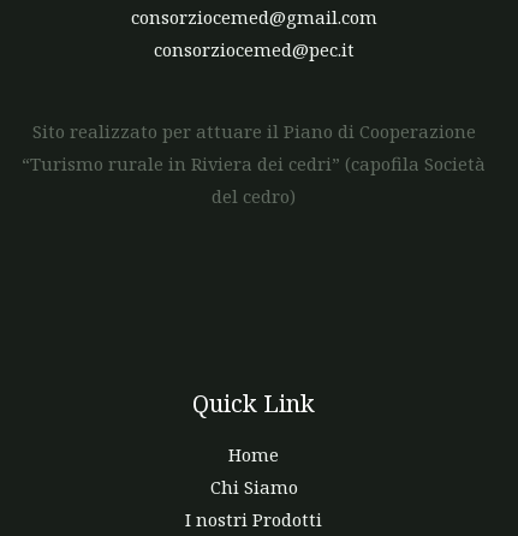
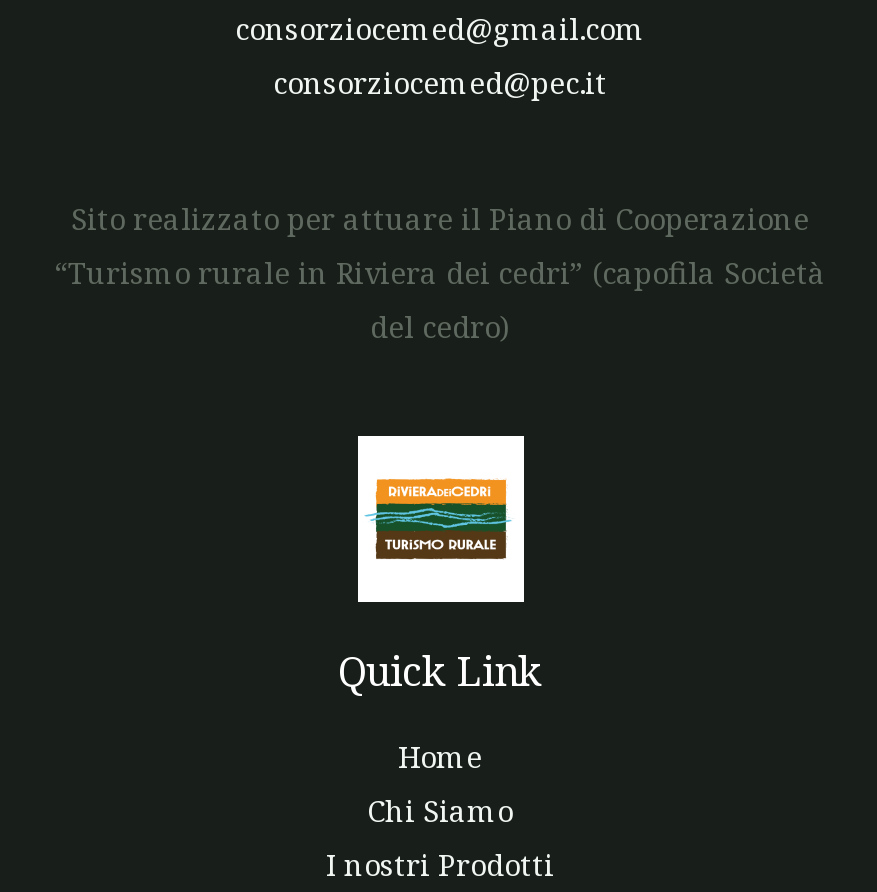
none -> [356,434,526,604] [image]

